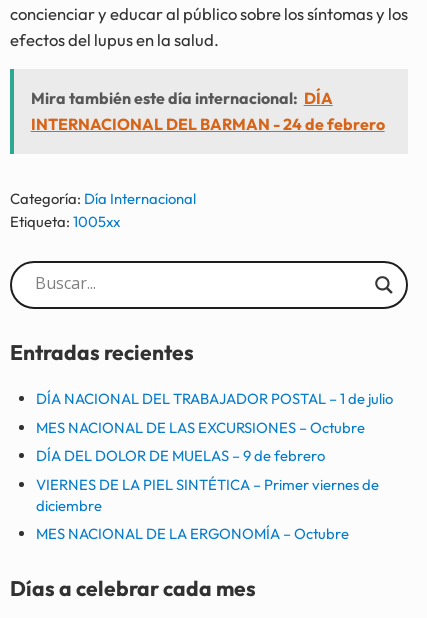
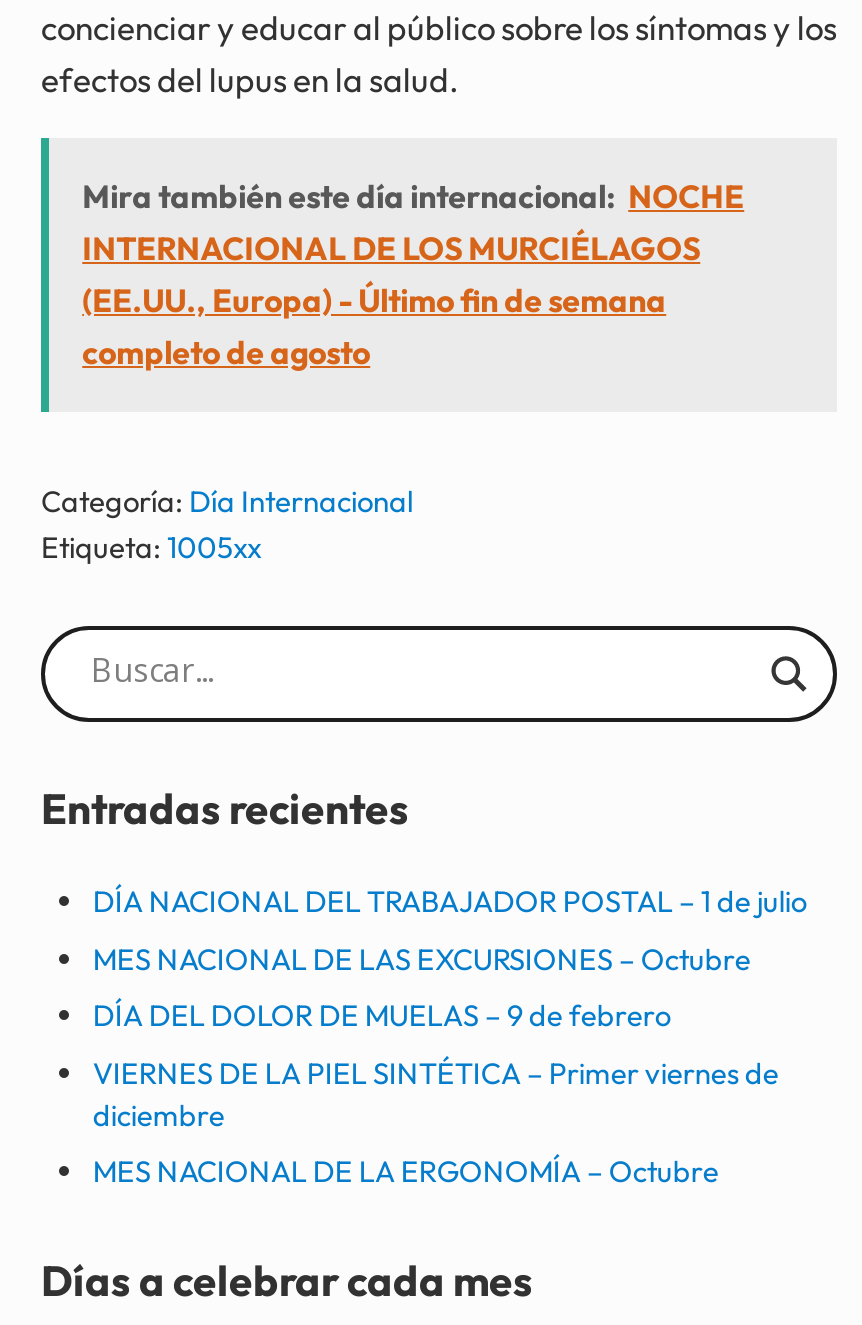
[31,88,385,134] Mira también este día internacional: DÍA | INTERNACIONAL DEL BARMAN - 24 de febrero -> [82,176,744,372] Mira también este día internacional: NOCHE | INTERNACIONAL DE LOS MURCIÉLAGOS | (EE.UU., Europa) - Último fin de semana | completo de agosto

